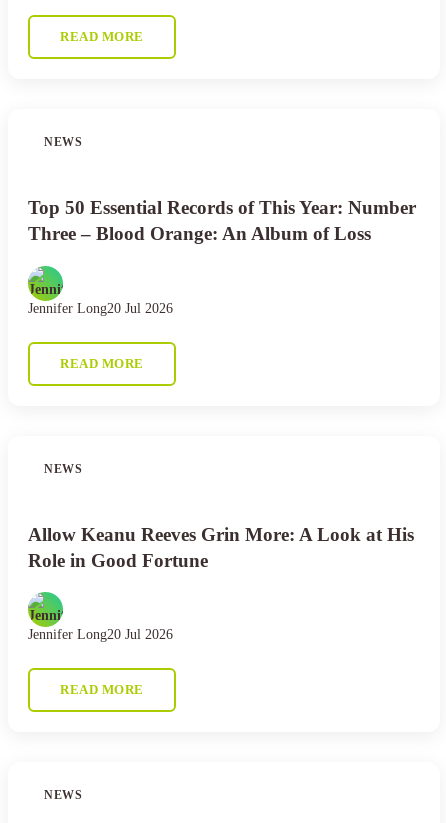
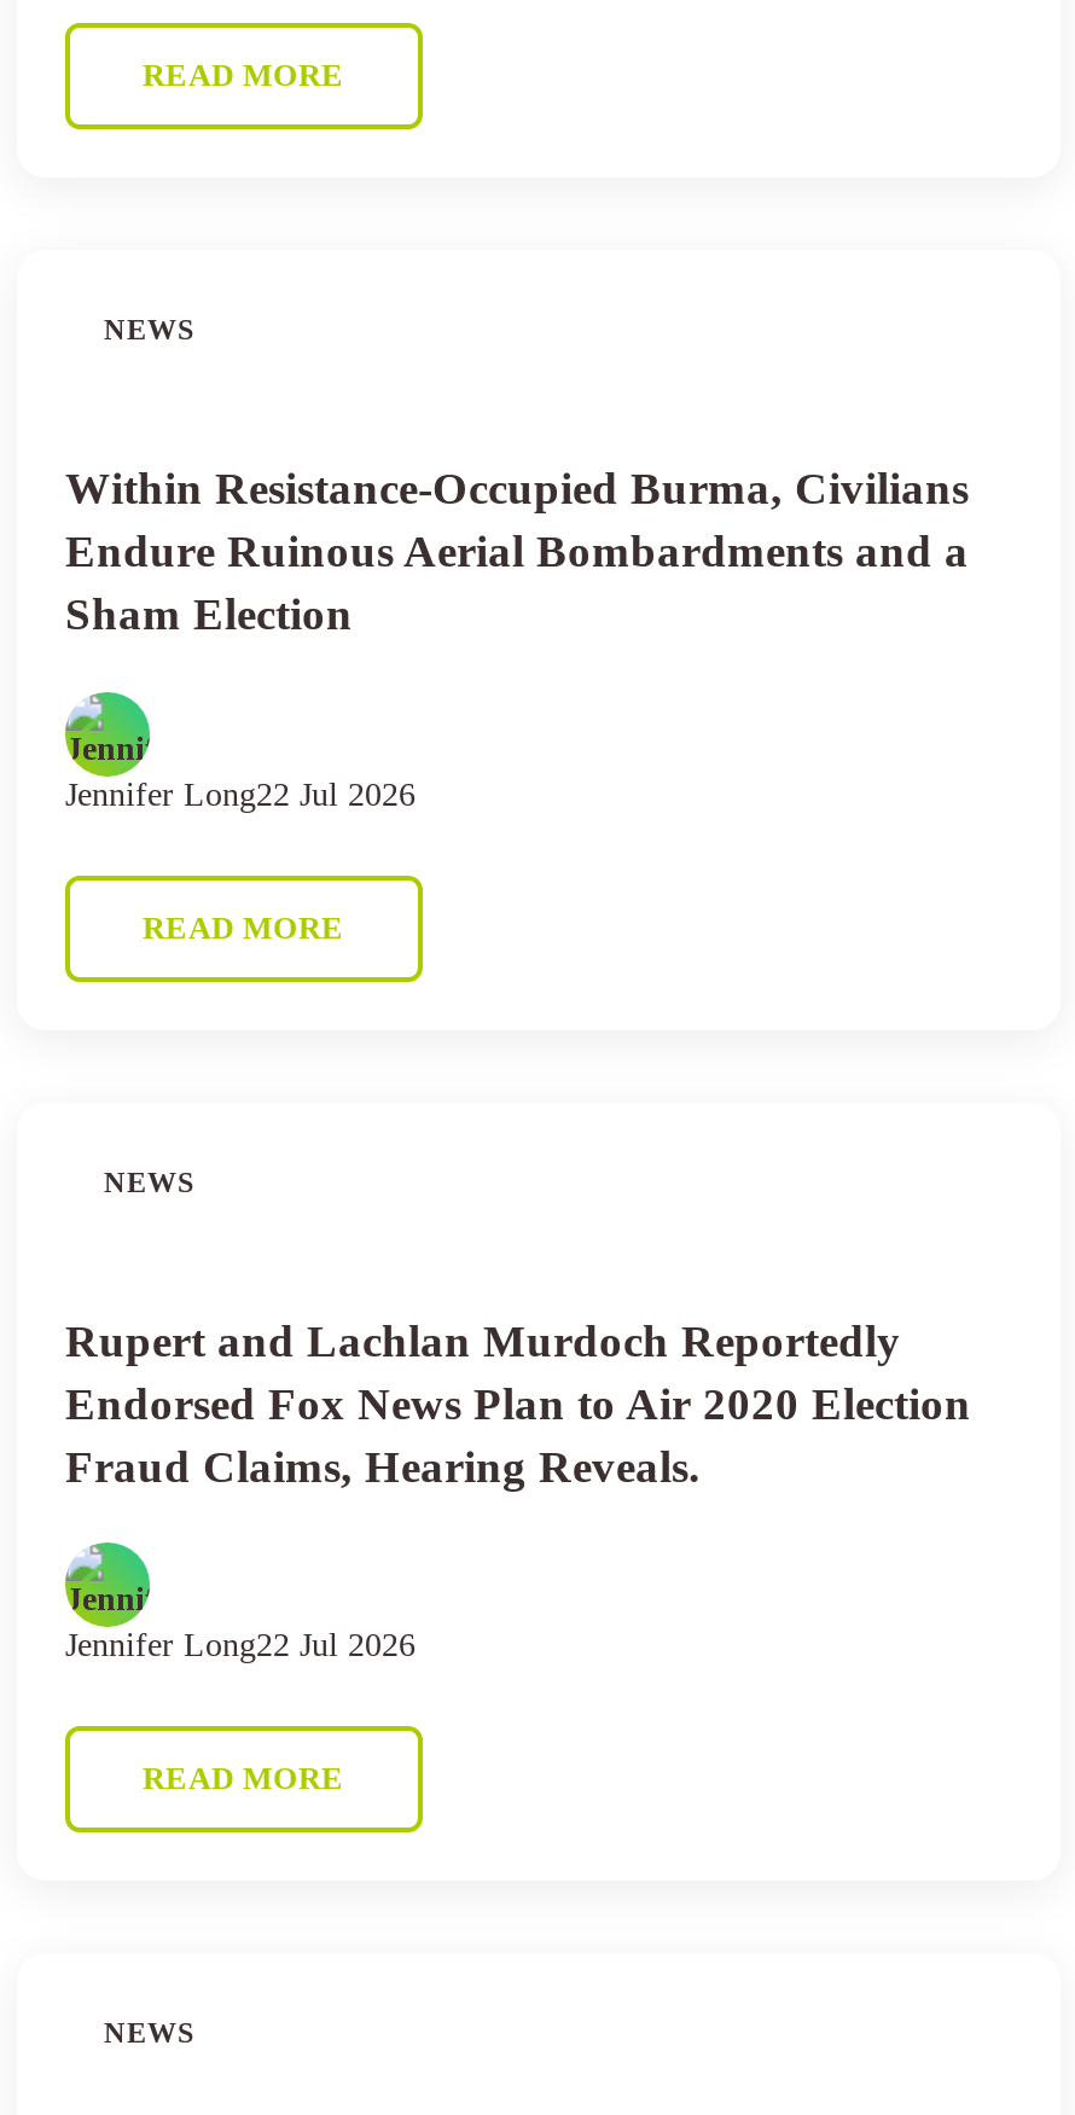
[28,197,416,244] Top 50 Essential Records of This Year: Number | Three – Blood Orange: An Album of Loss -> [65,463,969,639] Within Resistance-Occupied Burma, Civilians | Endure Ruinous Aerial Bombardments and a | Sham Election
[28,301,173,316] Jennifer Long20 Jul 2026 -> [65,776,416,813] Jennifer Long22 Jul 2026
[28,524,414,571] Allow Keanu Reeves Grin More: A Look at His | Role in Good Fortune -> [65,1314,971,1491] Rupert and Lachlan Murdoch Reportedly | Endorsed Fox News Plan to Air 2020 Election | Fraud Claims, Hearing Reveals.
[28,627,173,642] Jennifer Long20 Jul 2026 -> [65,1628,416,1664] Jennifer Long22 Jul 2026

